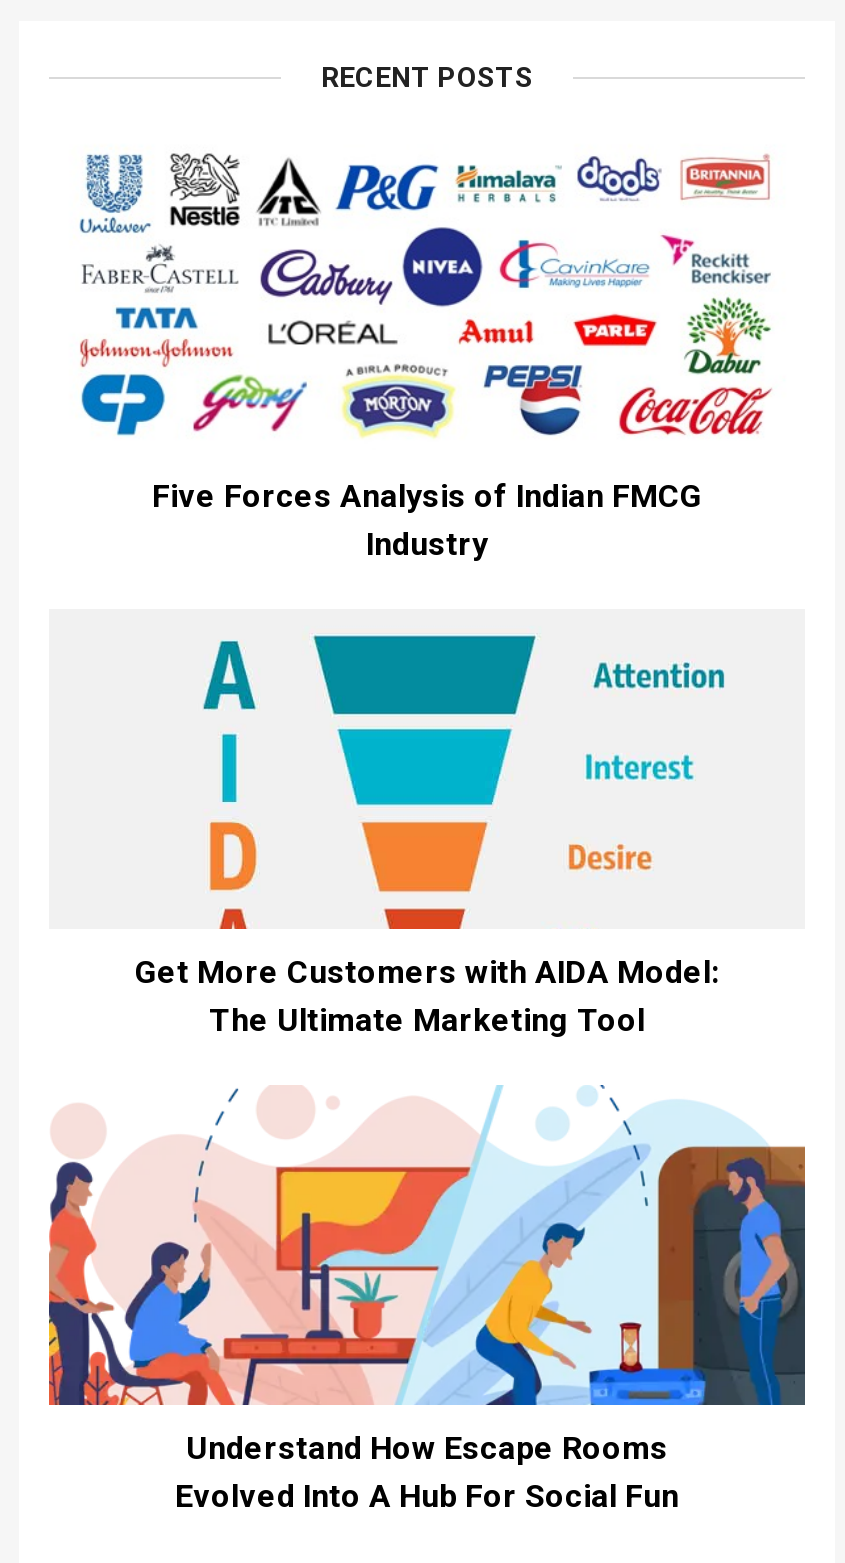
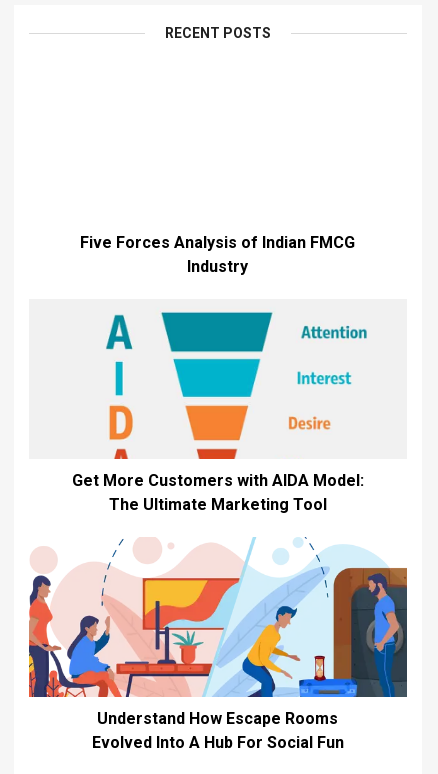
[79,153,771,439] [image] -> none

